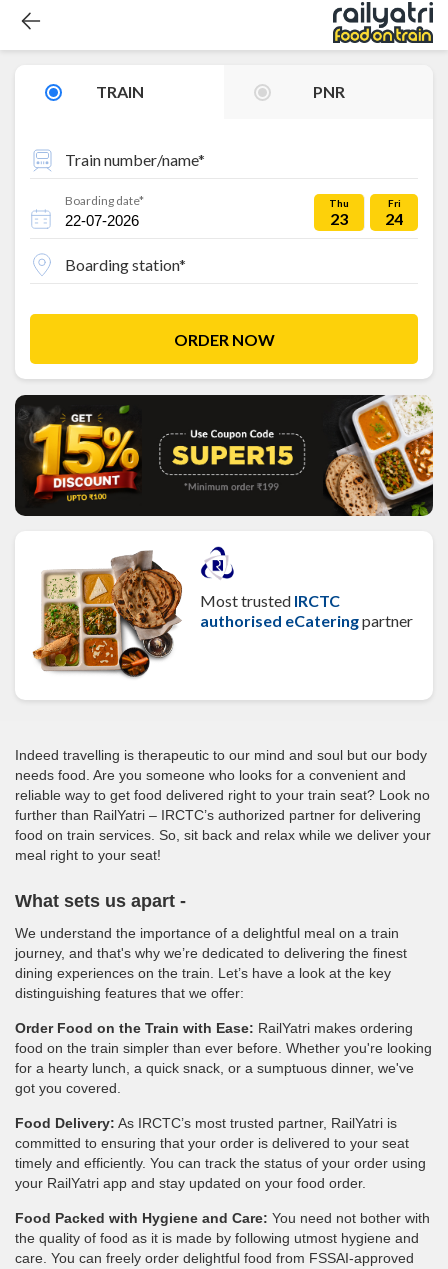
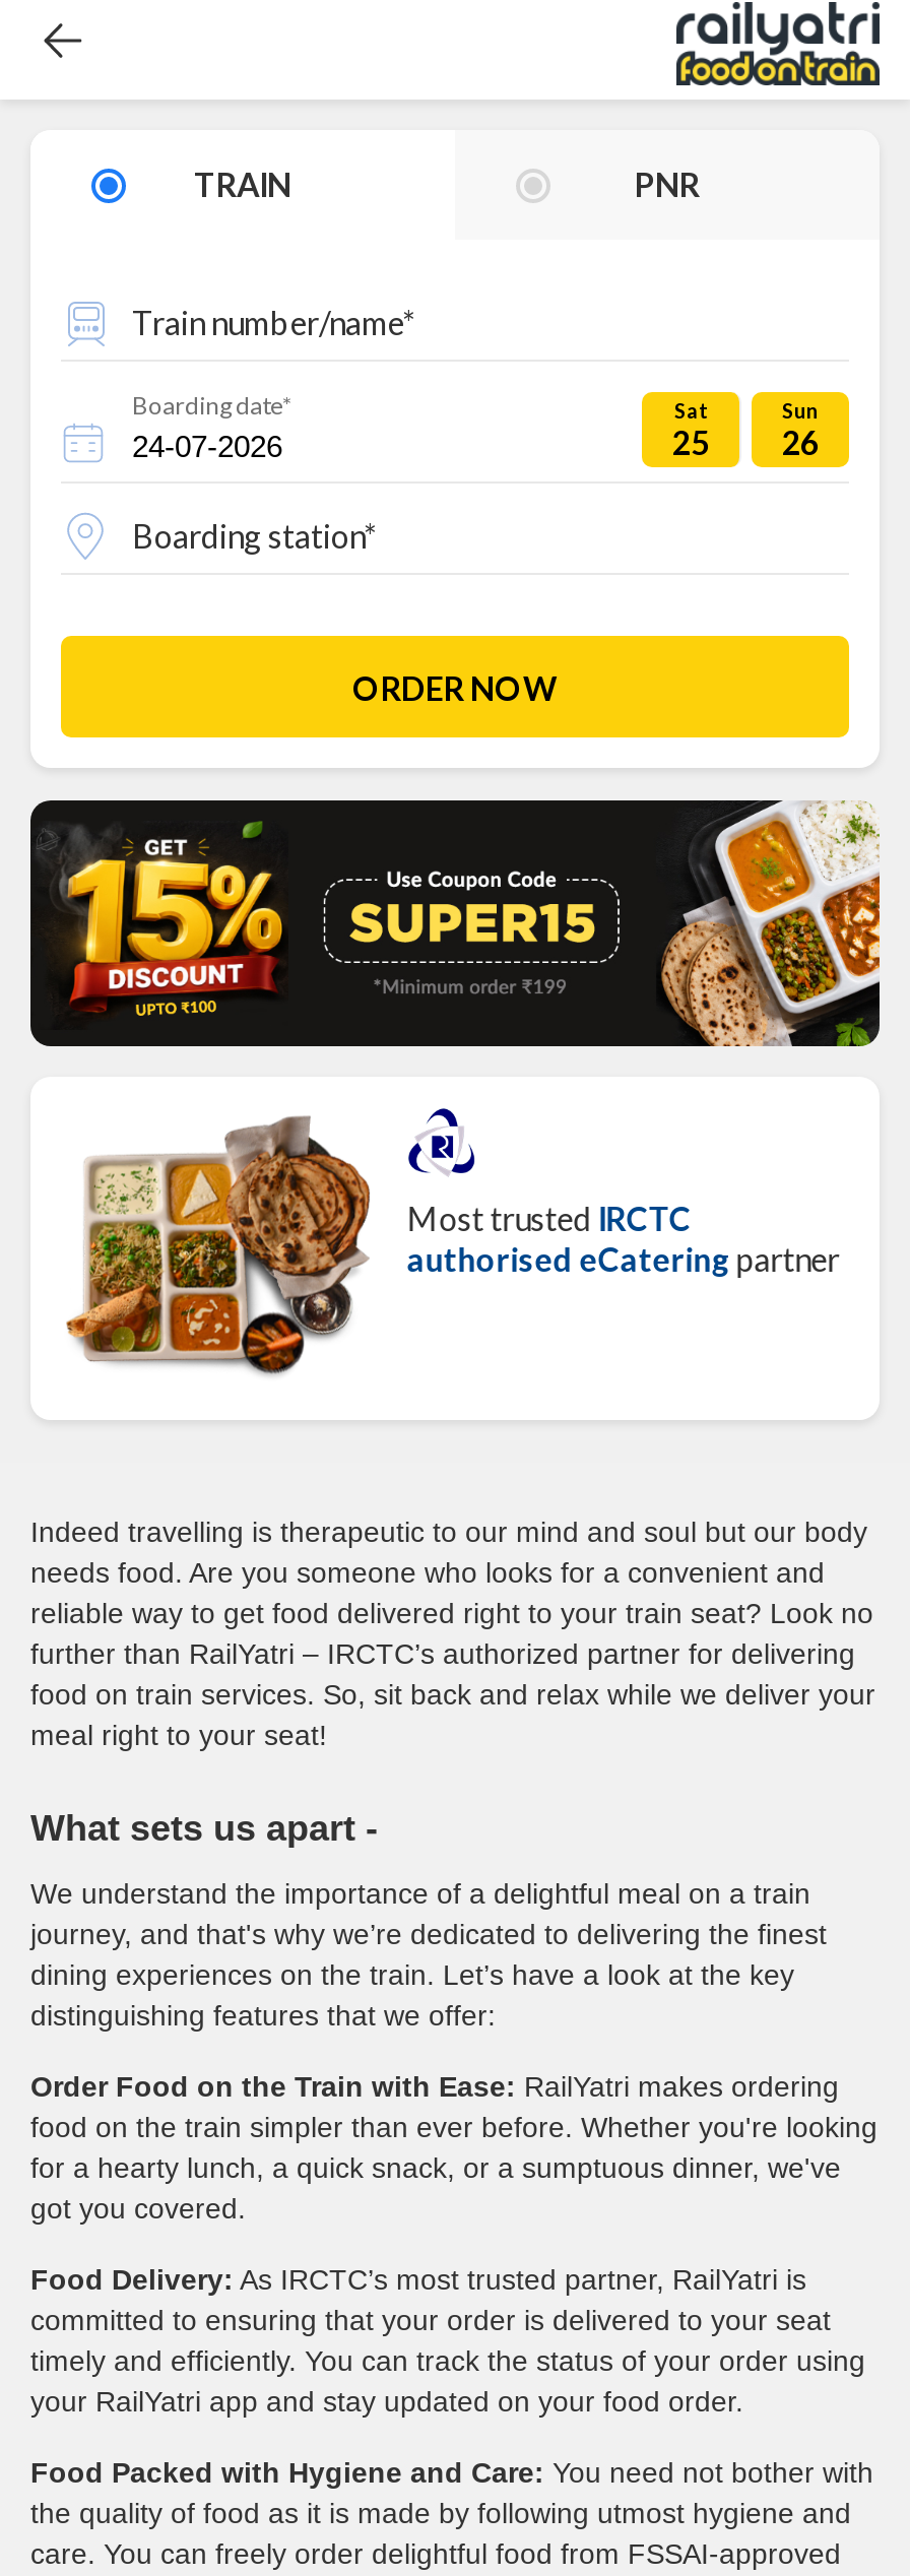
[329,197,349,228] Thu | 23 -> [672,398,709,461] Sat | 25
[385,197,403,228] Fri | 24 -> [782,398,819,461] Sun | 26

